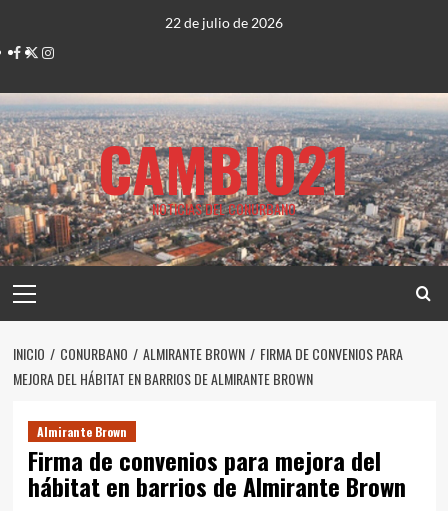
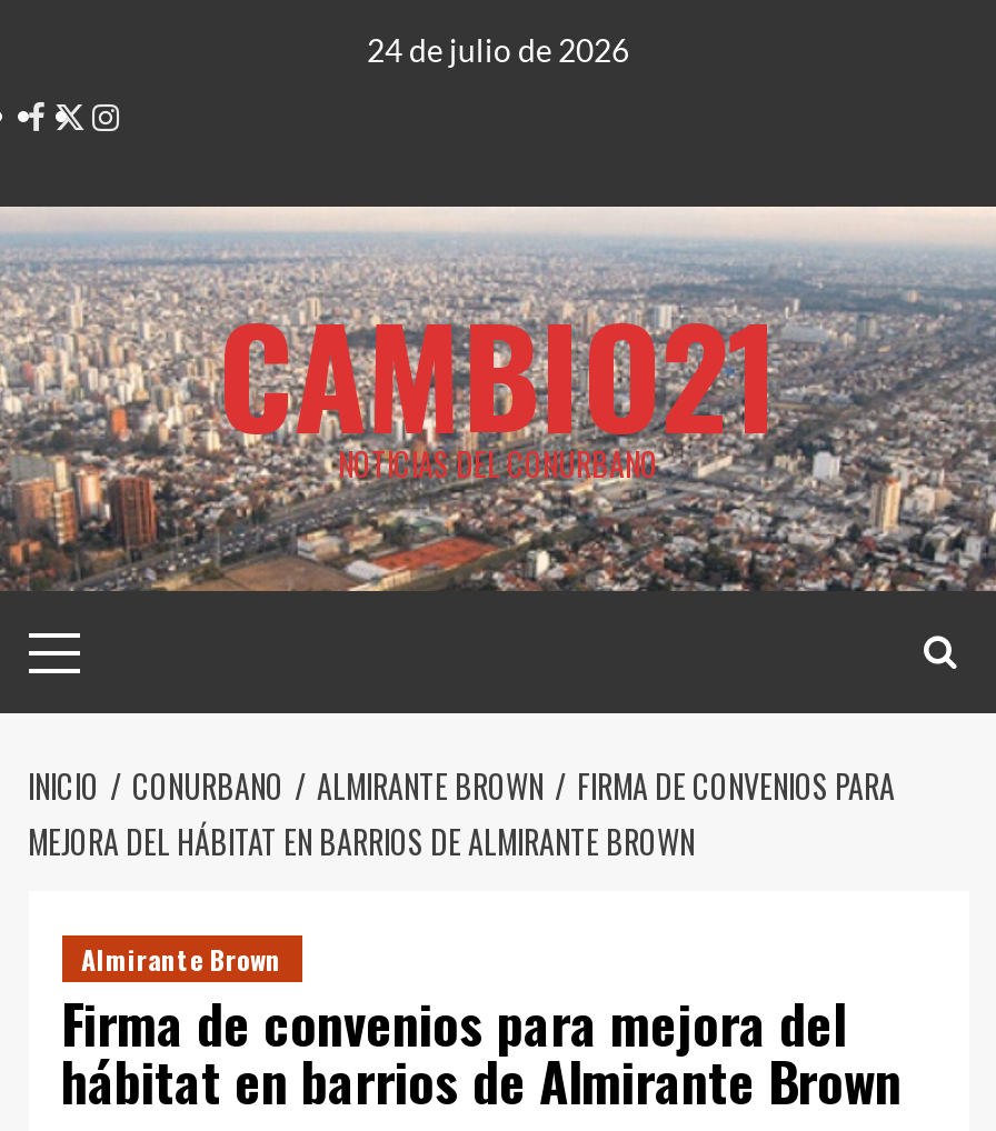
[165,14,283,31] 22 de julio de 2026 -> [367,31,629,69] 24 de julio de 2026

